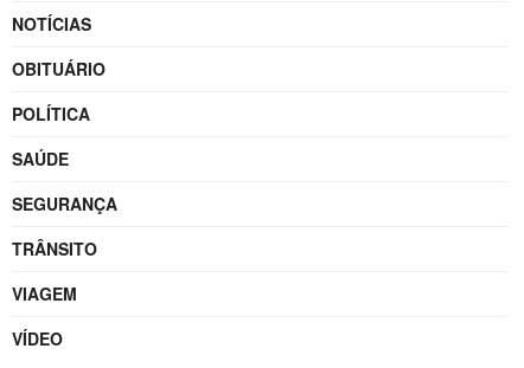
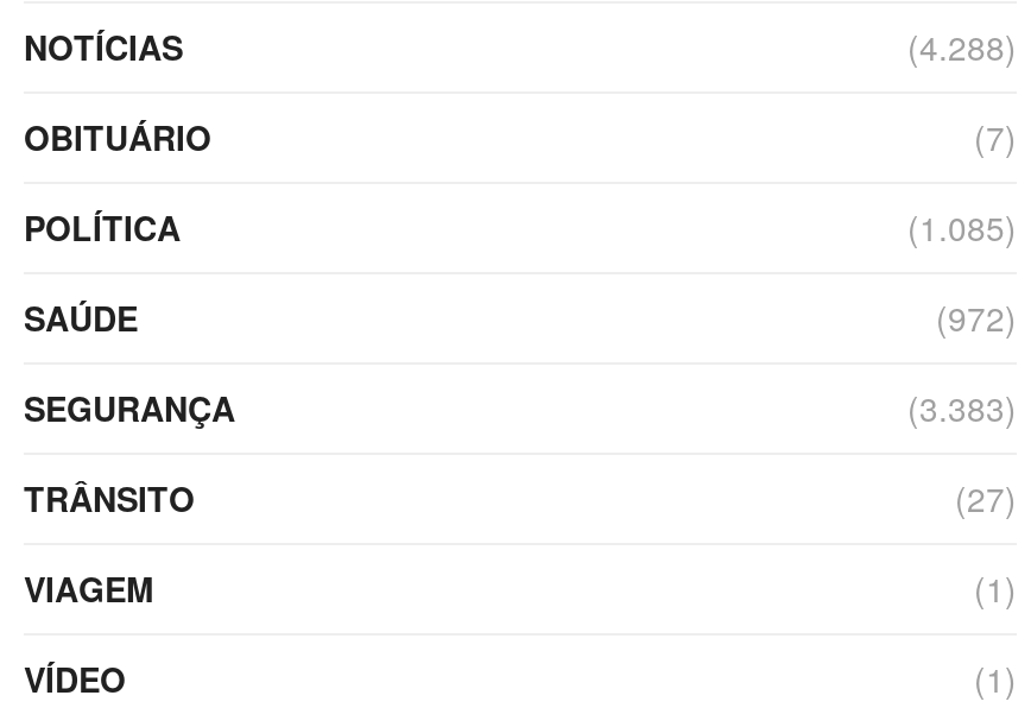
none -> [907,23,1017,70] (4.288)
none -> [974,113,1017,161] (7)
none -> [907,203,1017,251] (1.085)
none -> [936,294,1017,341] (972)
none -> [907,384,1017,431] (3.383)
none -> [955,474,1017,522] (27)
none -> [974,564,1017,612] (1)
none -> [974,655,1017,702] (1)

